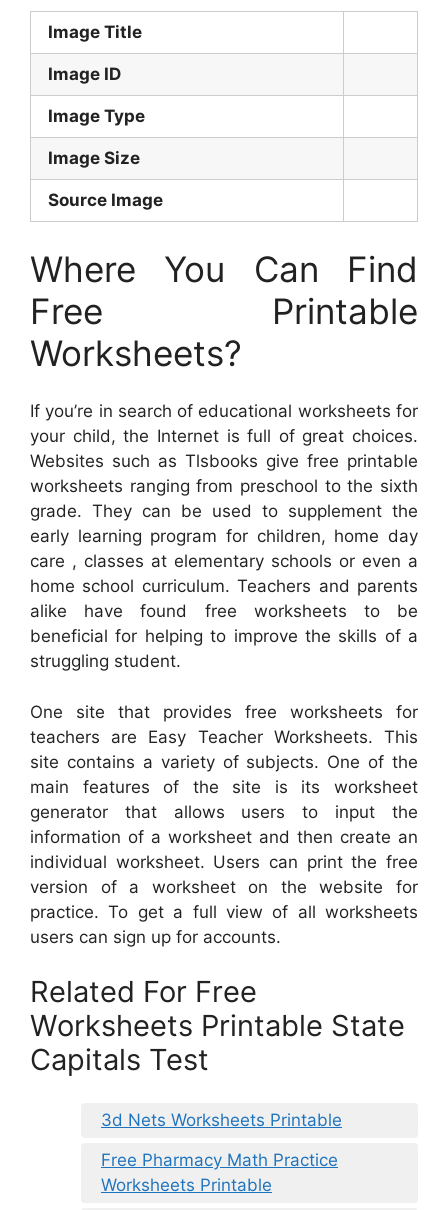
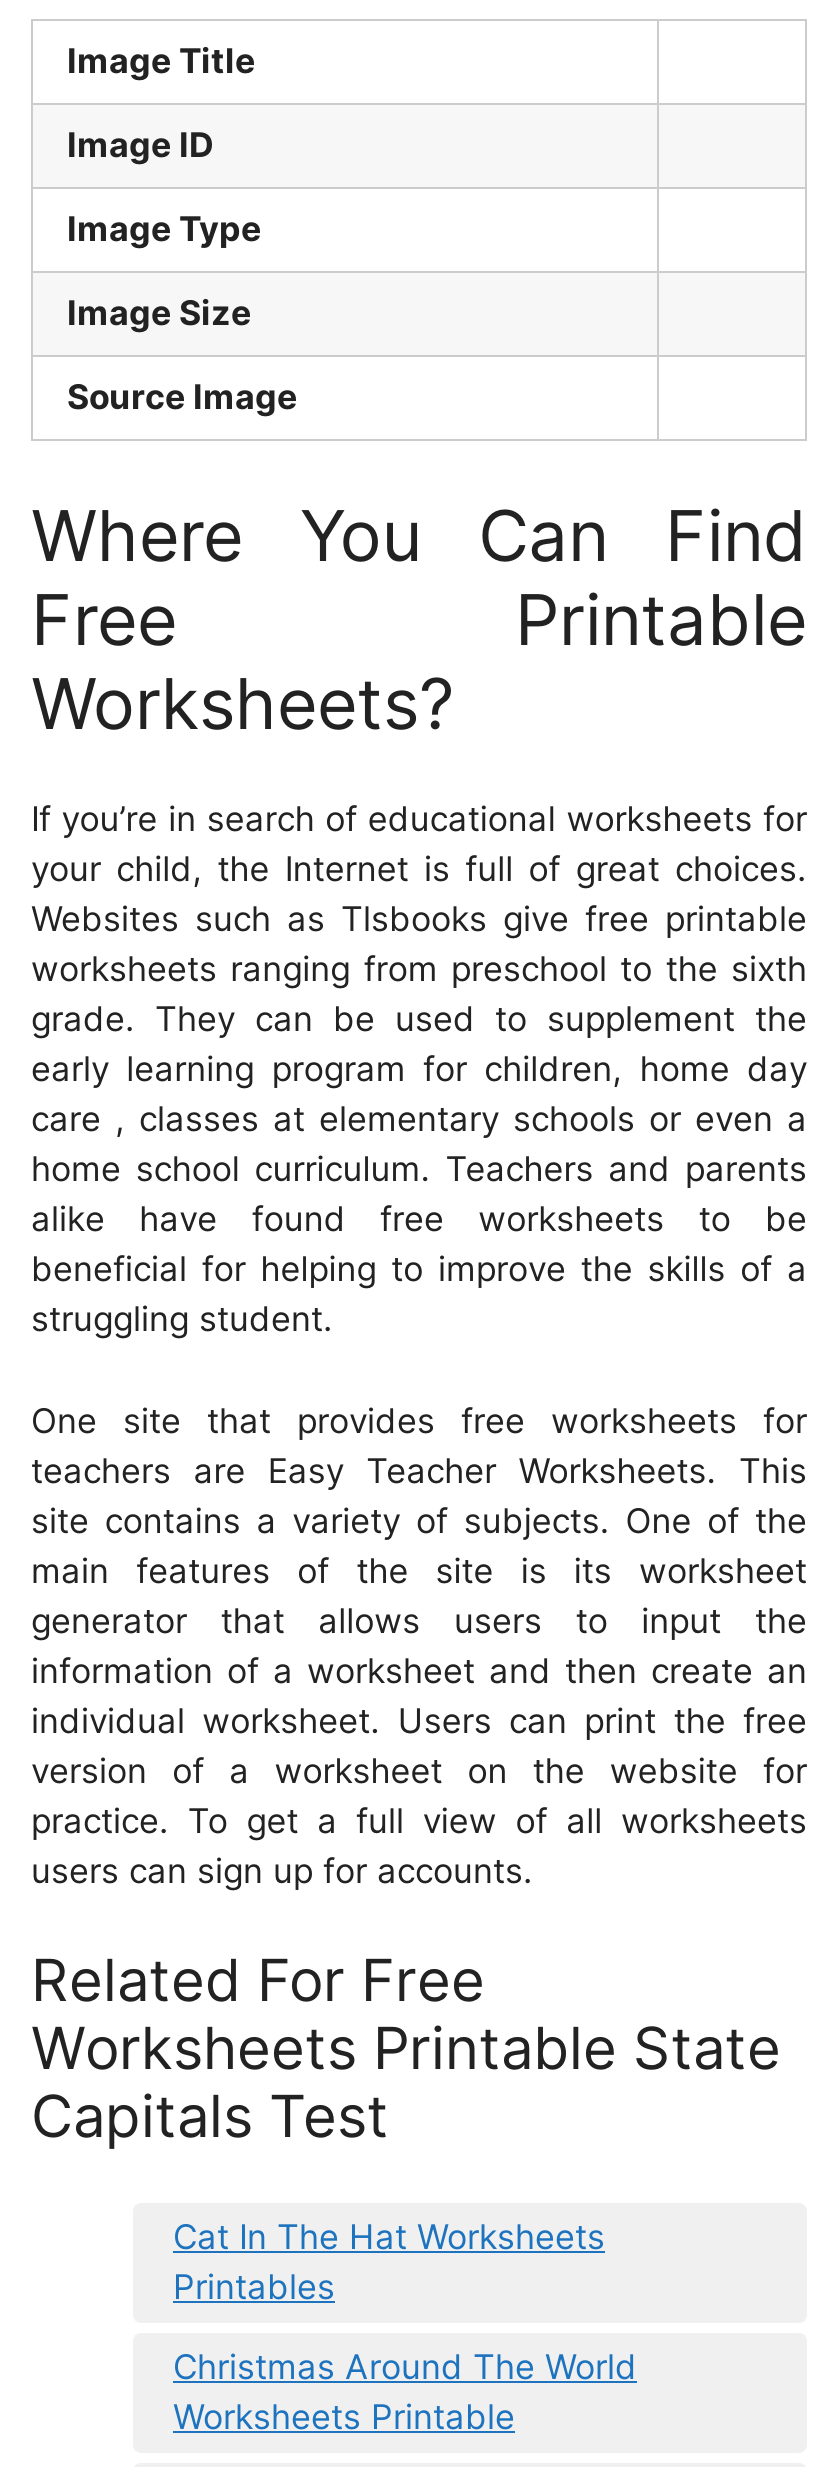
[101,1110,342,1130] 3d Nets Worksheets Printable -> [173,2216,605,2306] Cat In The Hat Worksheets | Printables
[101,1150,338,1170] Free Pharmacy Math Practice -> [173,2346,637,2386] Christmas Around The World

